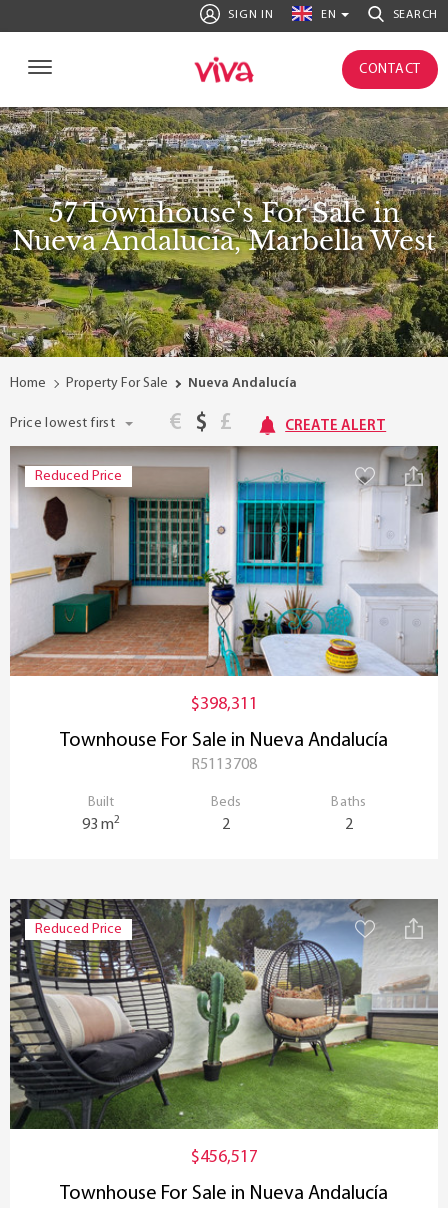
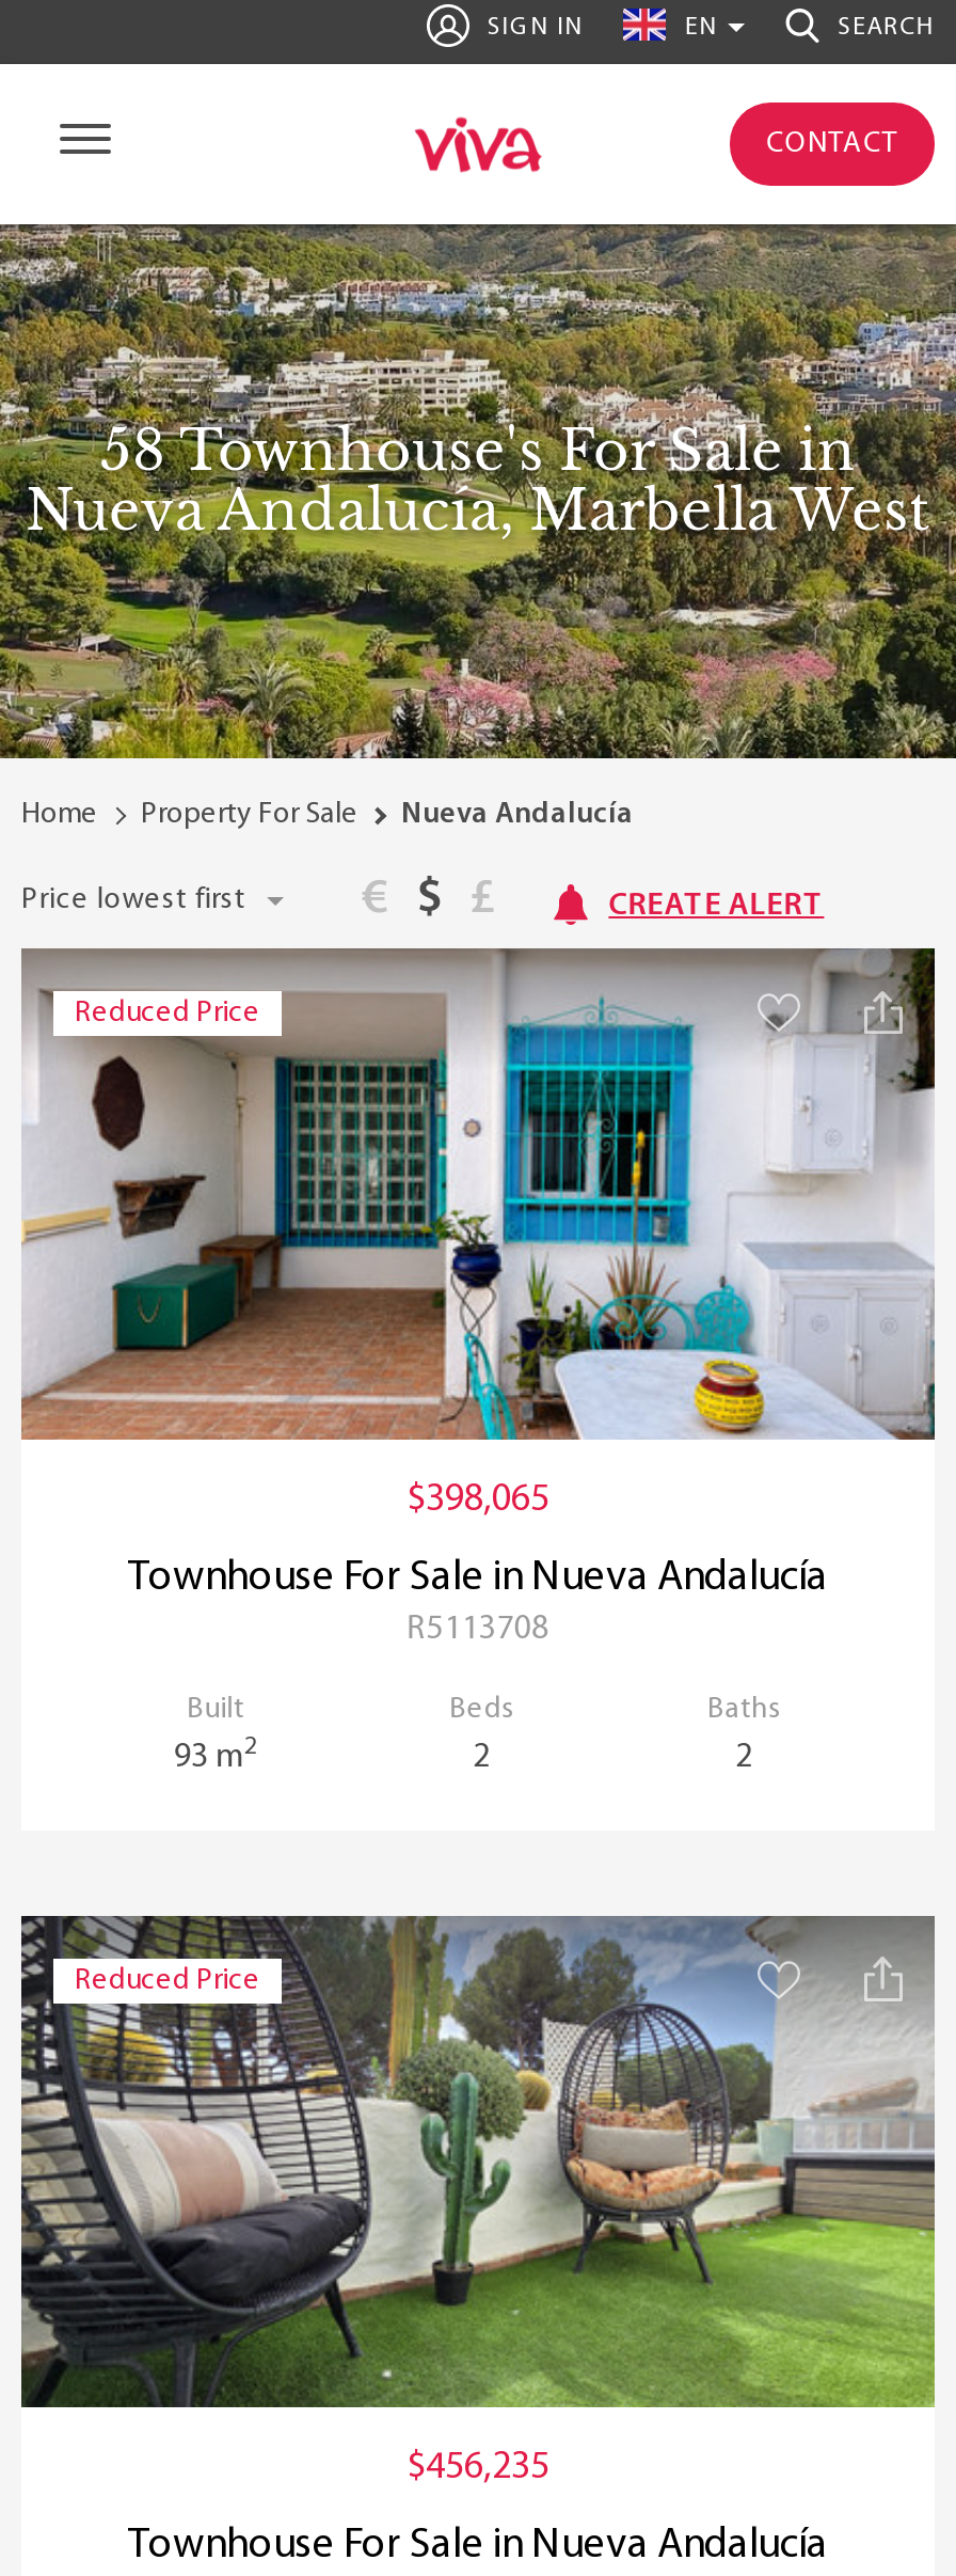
[48,197,399,229] 57 Townhouse's For Sale in -> [100,417,856,485] 58 Townhouse's For Sale in
[190,695,257,714] $398,311 -> [407,1480,549,1521] $398,065
[190,1148,257,1167] $456,517 -> [407,2448,549,2488] $456,235

